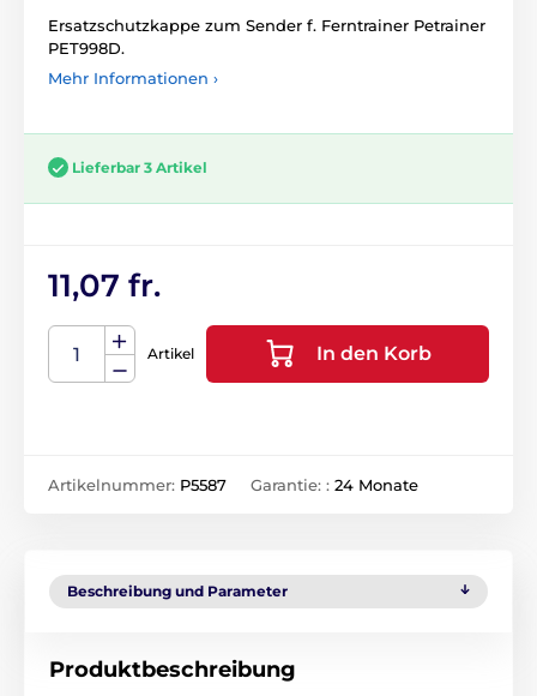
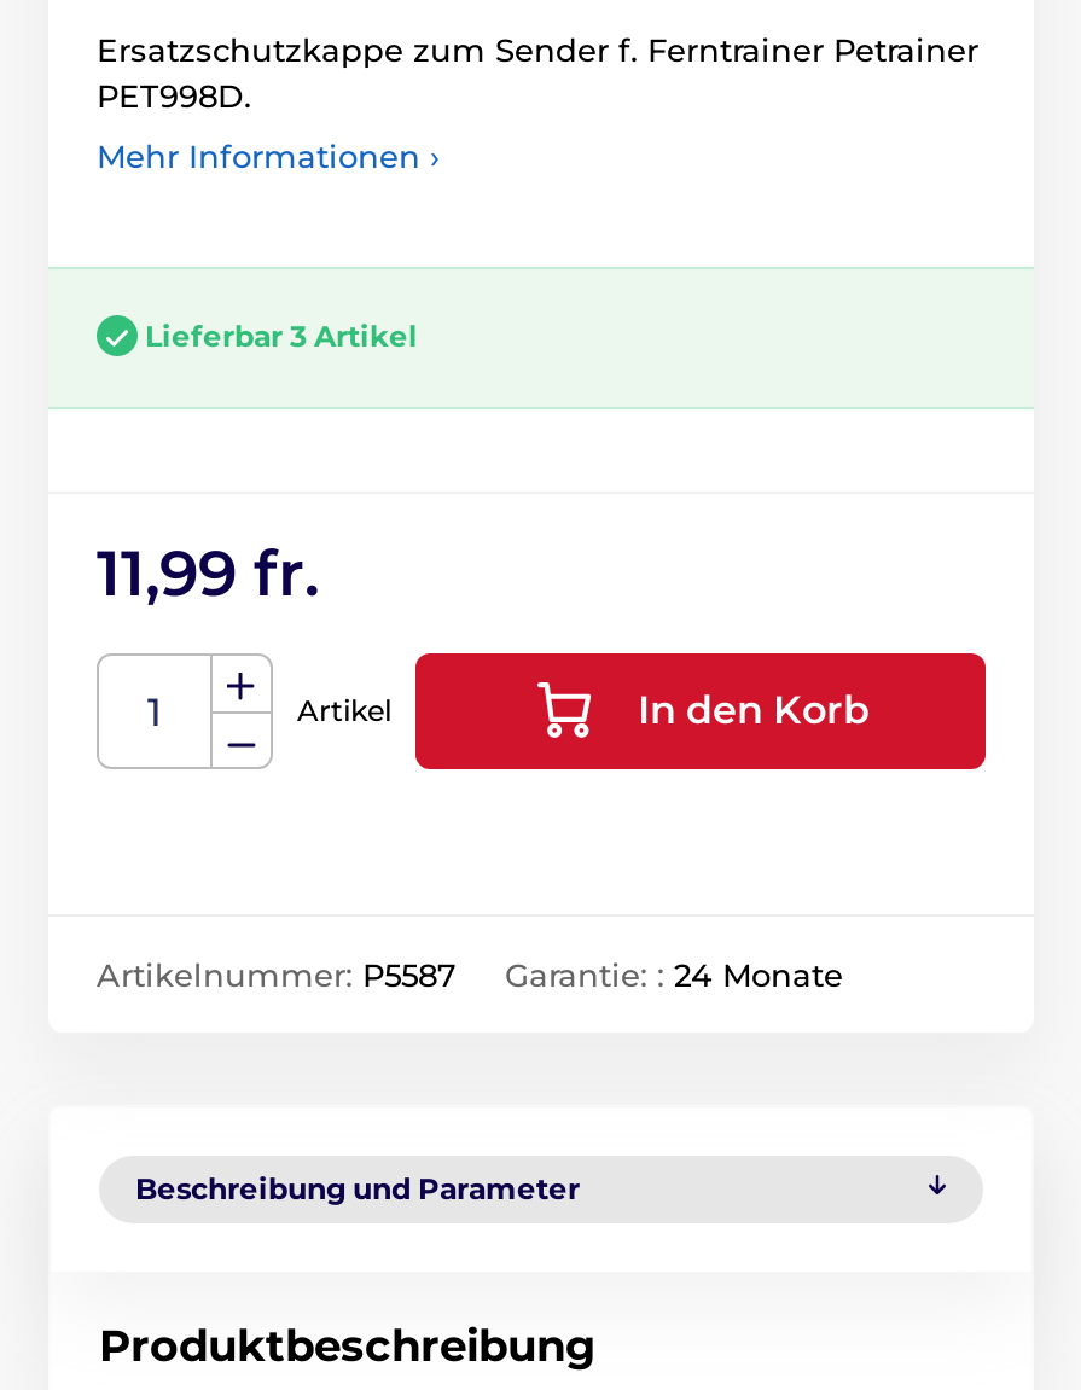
[48,267,161,305] 11,07 fr. -> [97,535,319,613] 11,99 fr.

